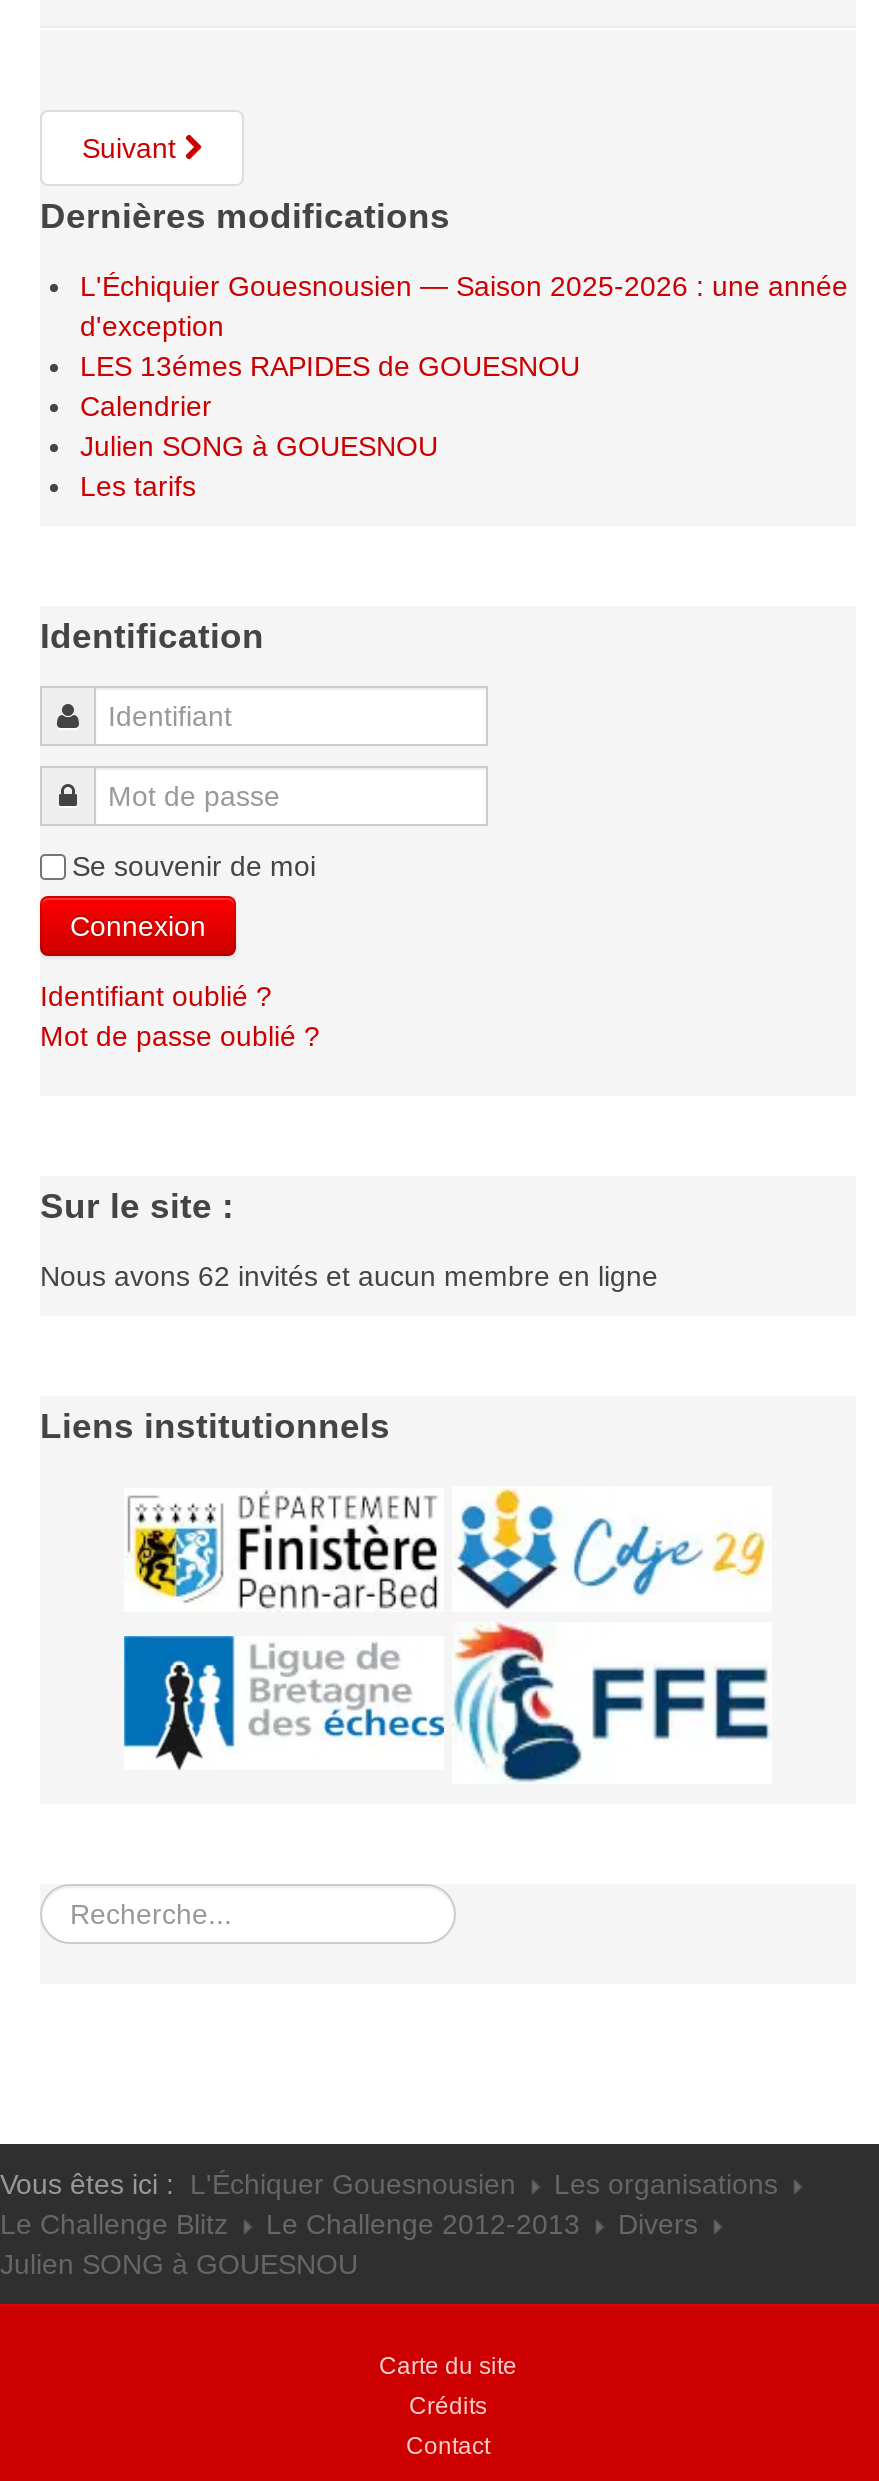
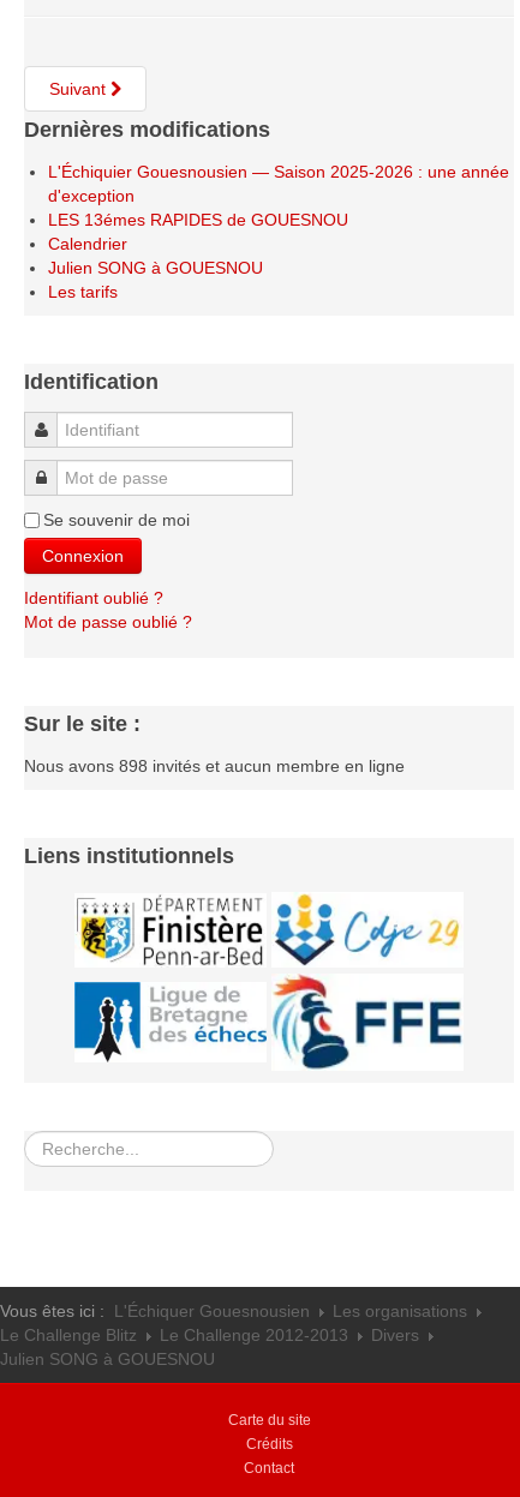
[40,1260,658,1292] Nous avons 62 invités et aucun membre en ligne -> [24,756,405,776] Nous avons 898 invités et aucun membre en ligne

